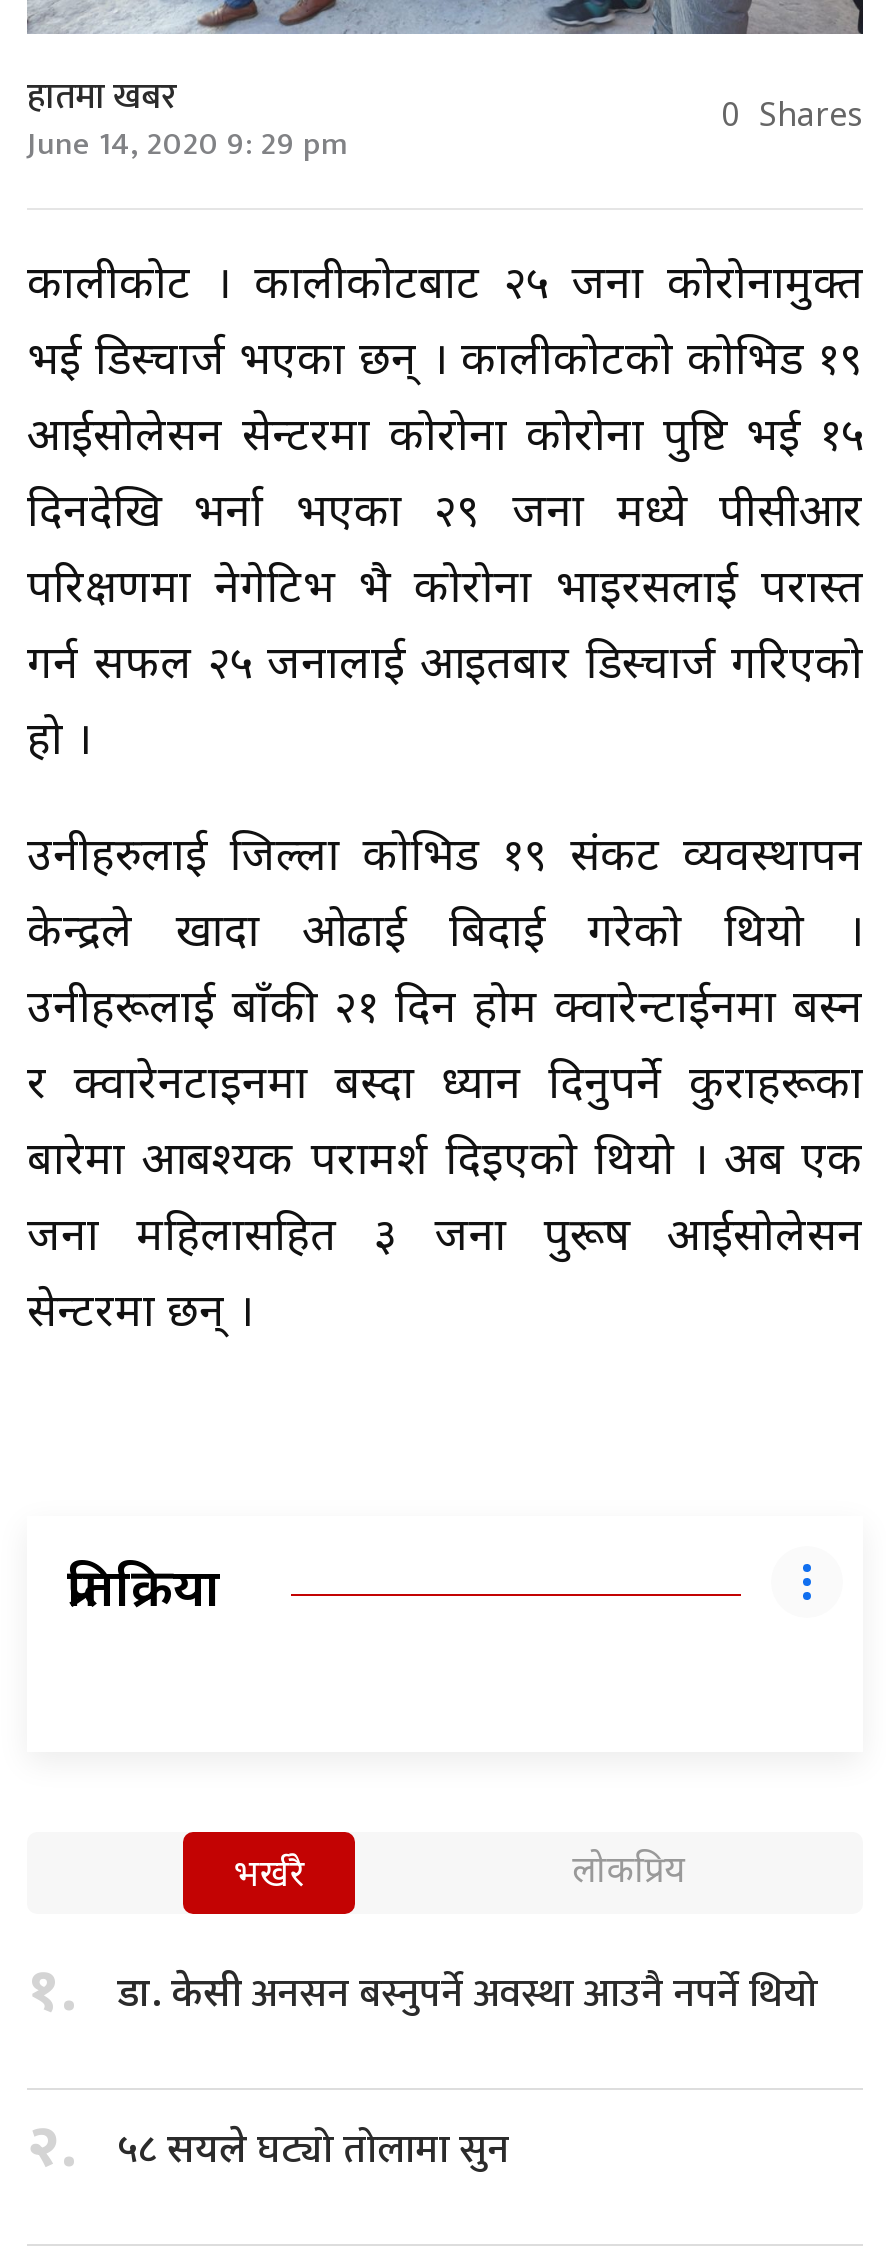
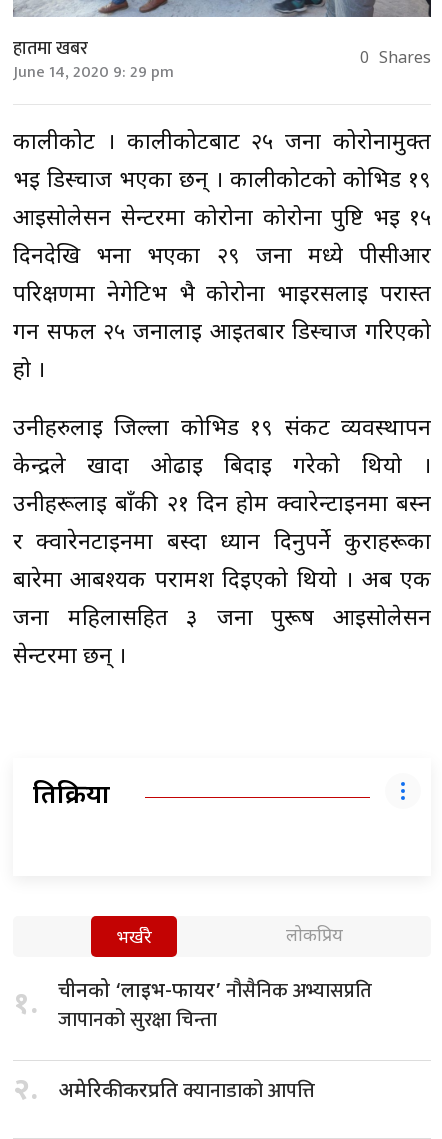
[117,1961,817,2029] डा. केसीअनसन बस्नुपर्ने अवस्था आउनै नपर्ने थियो -> [58,974,372,1037] चीनको ‘लाइभ-फायर’ नौसैनिक अभ्यासप्रति | जापानको सुरक्षा चिन्ता
[117,2117,509,2185] ५८ सयलेघट्यो तोलामा सुन -> [58,1074,315,1108] अमेरिकी करप्रतिक्यानाडाको आपत्ति

